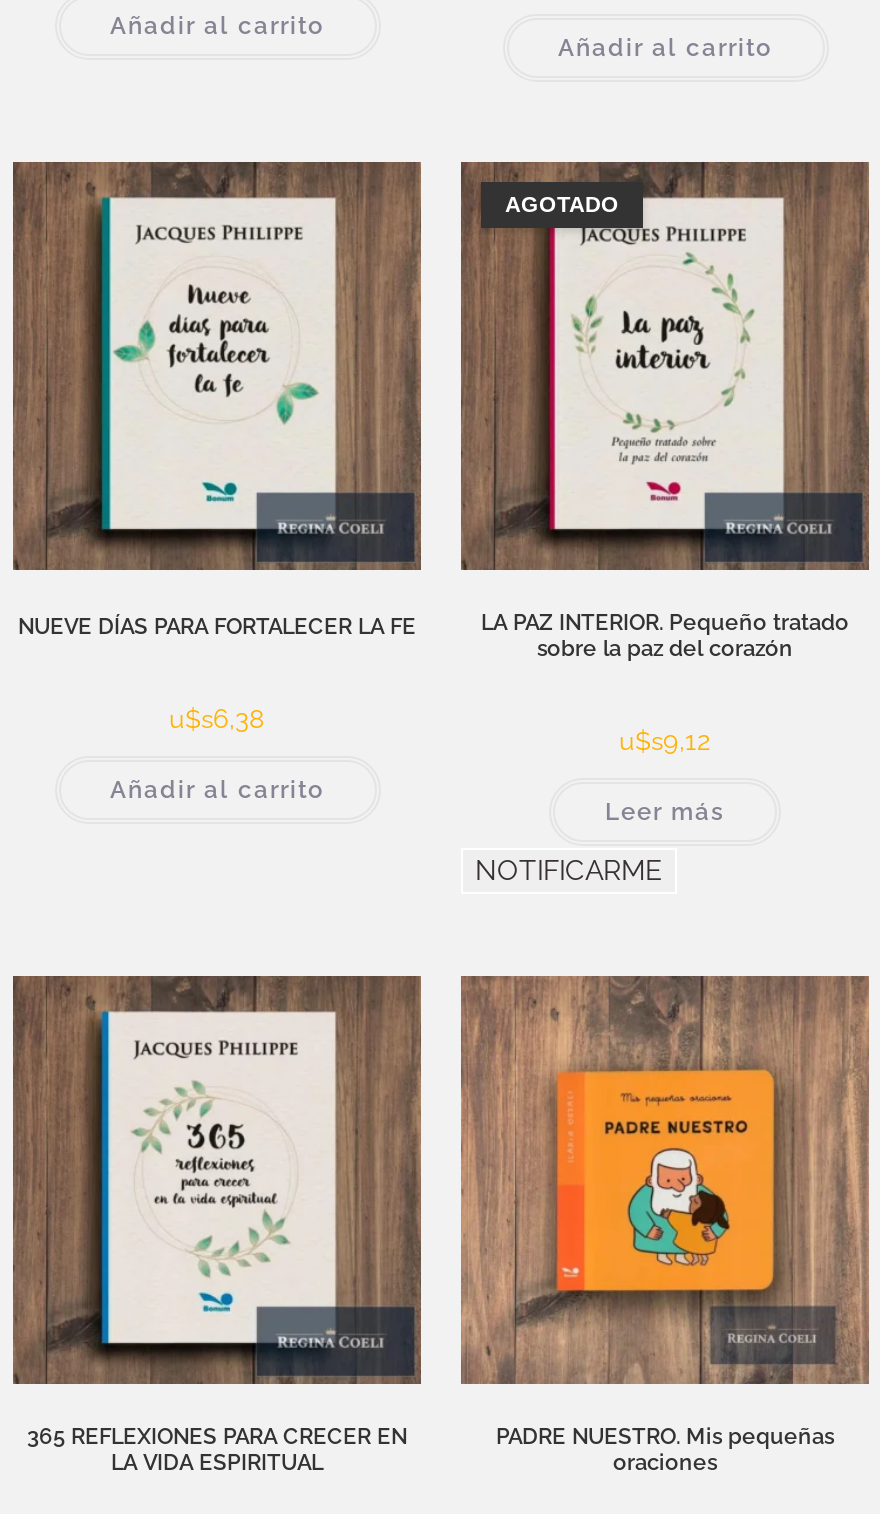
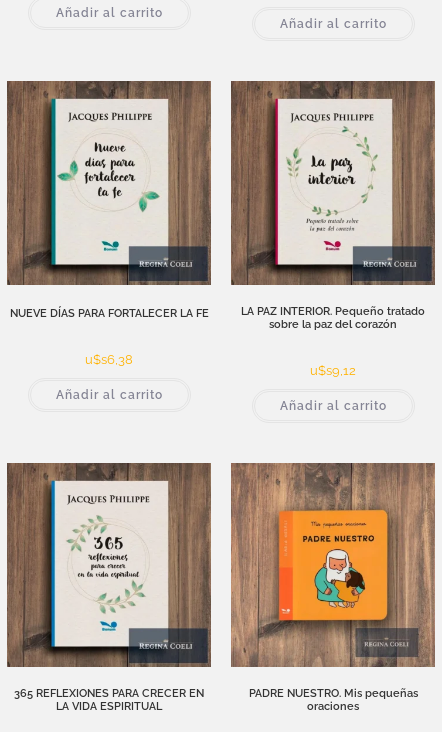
[505,191,619,215] AGOTADO -> none
[475,797,725,885] Leer más | NOTIFICARME -> [279,398,386,412] Añadir al carrito

